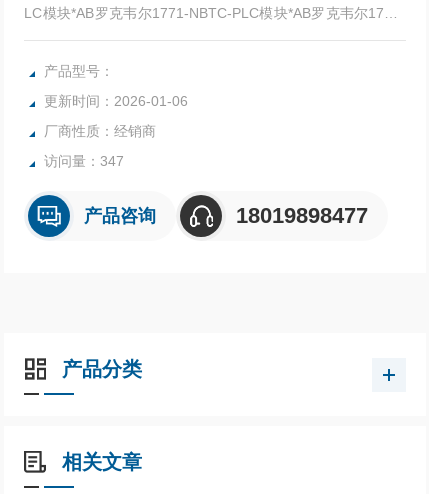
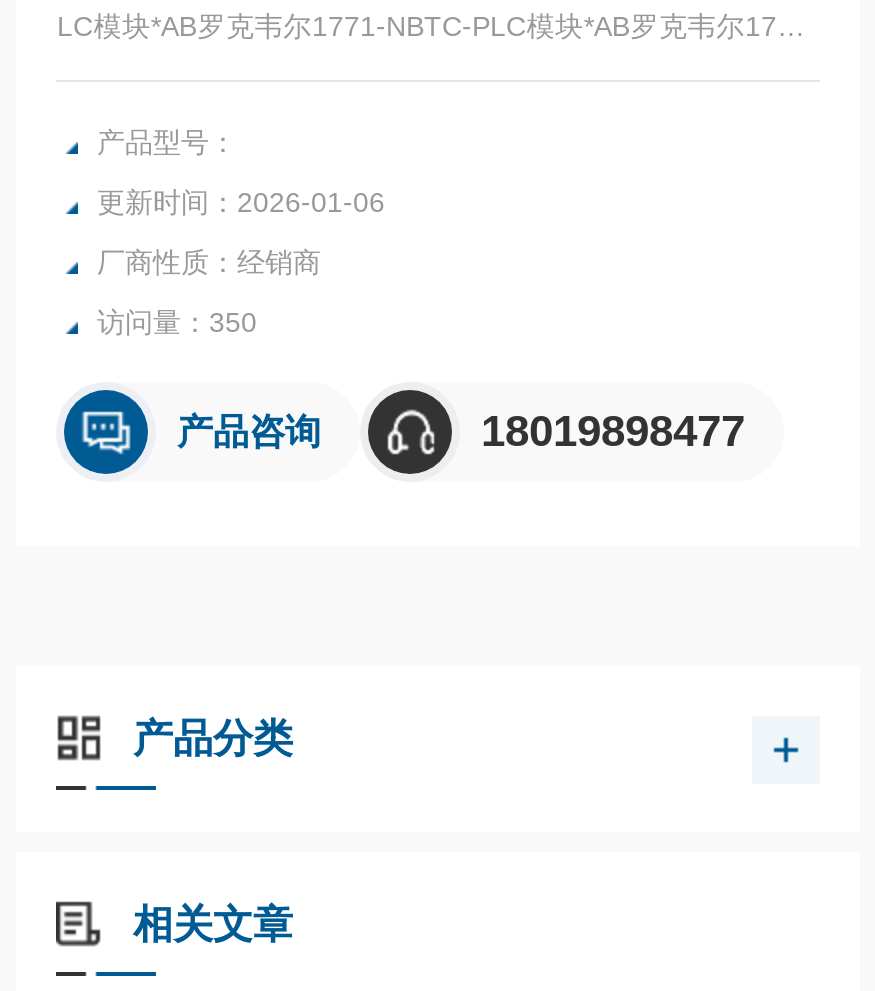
[44,153,124,169] 访问量：347 -> [97,306,257,338] 访问量：350

